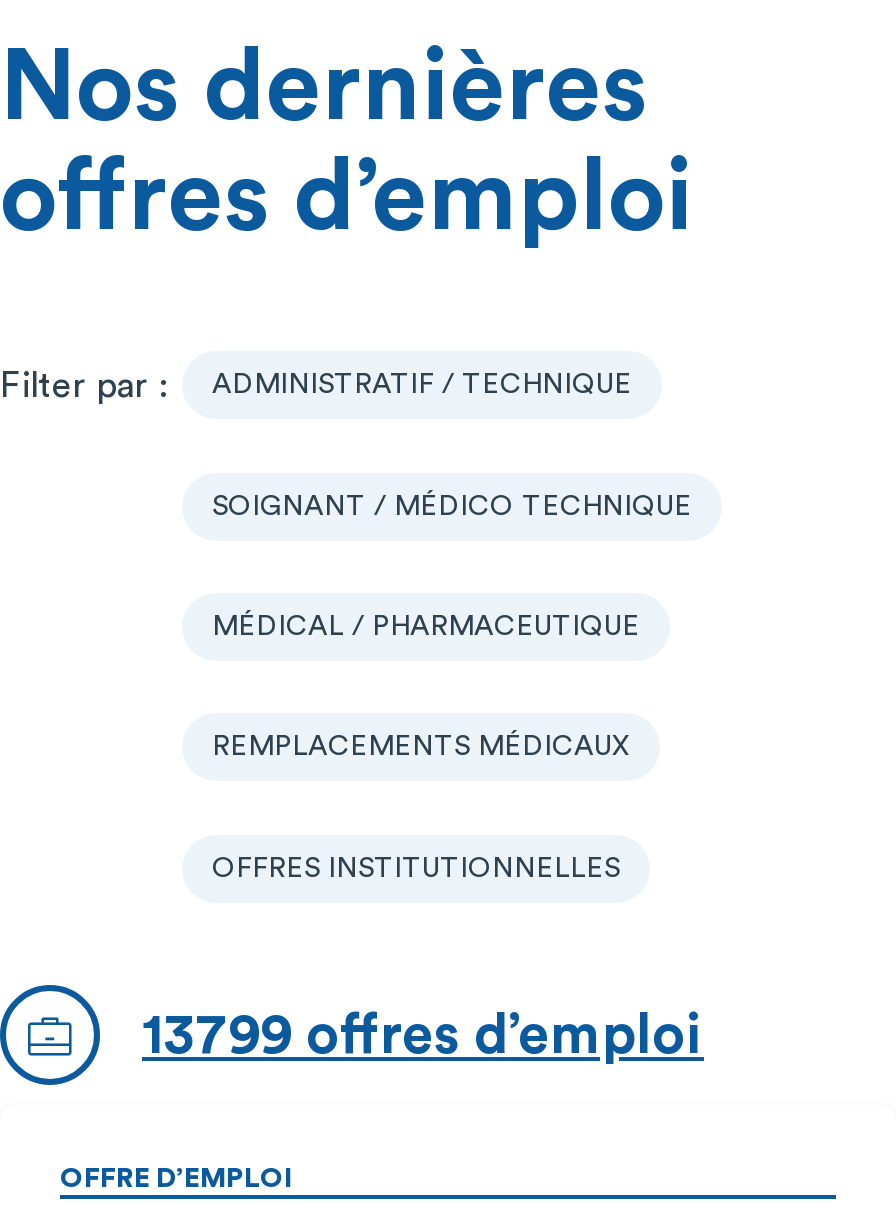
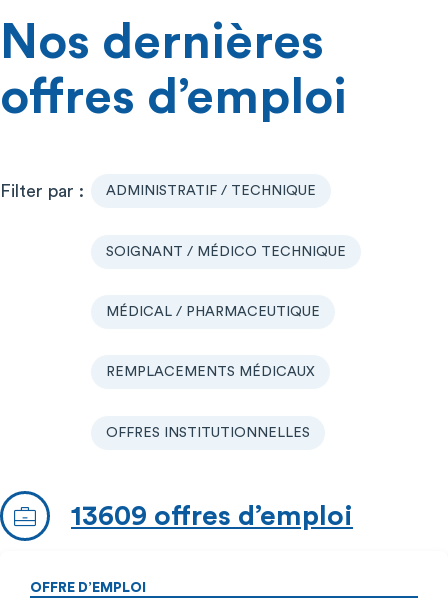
[142,1007,704,1063] 13799 offres d’emploi -> [71,502,353,530] 13609 offres d’emploi

